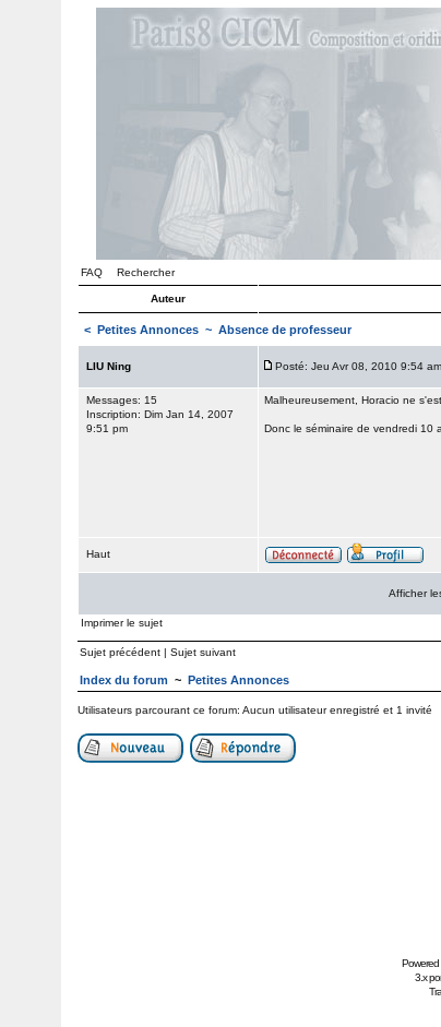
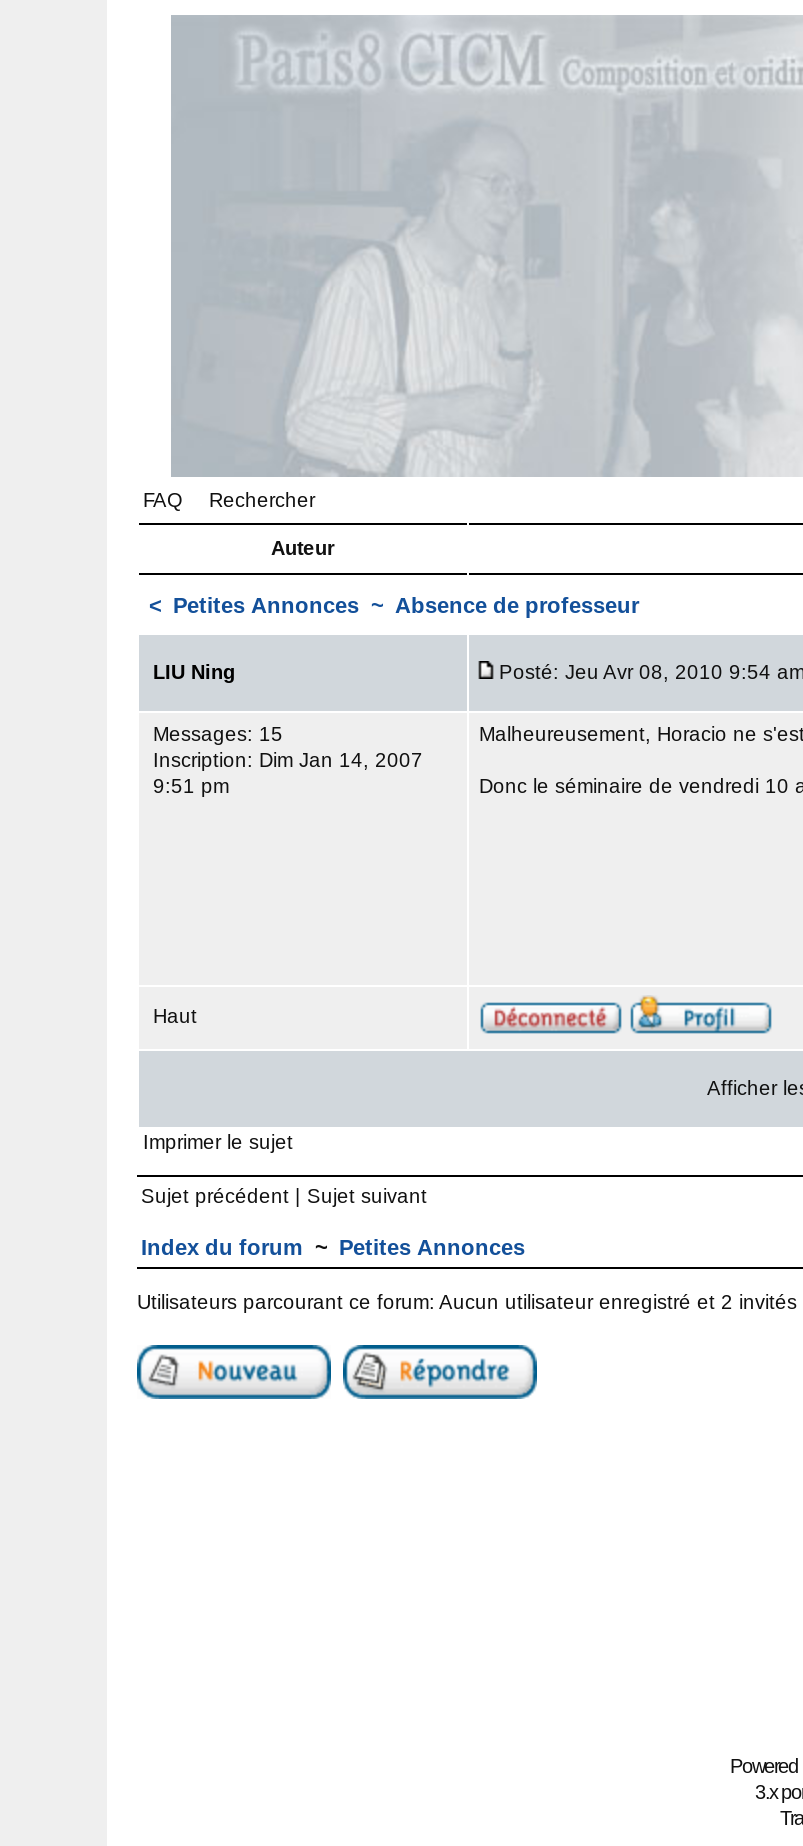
[78,704,432,716] Utilisateurs parcourant ce forum: Aucun utilisateur enregistré et 1 invité -> [137,1291,797,1313] Utilisateurs parcourant ce forum: Aucun utilisateur enregistré et 2 invités

